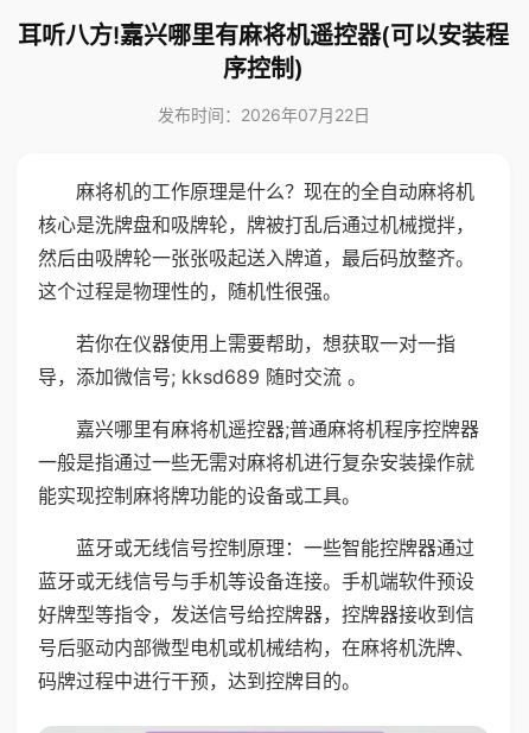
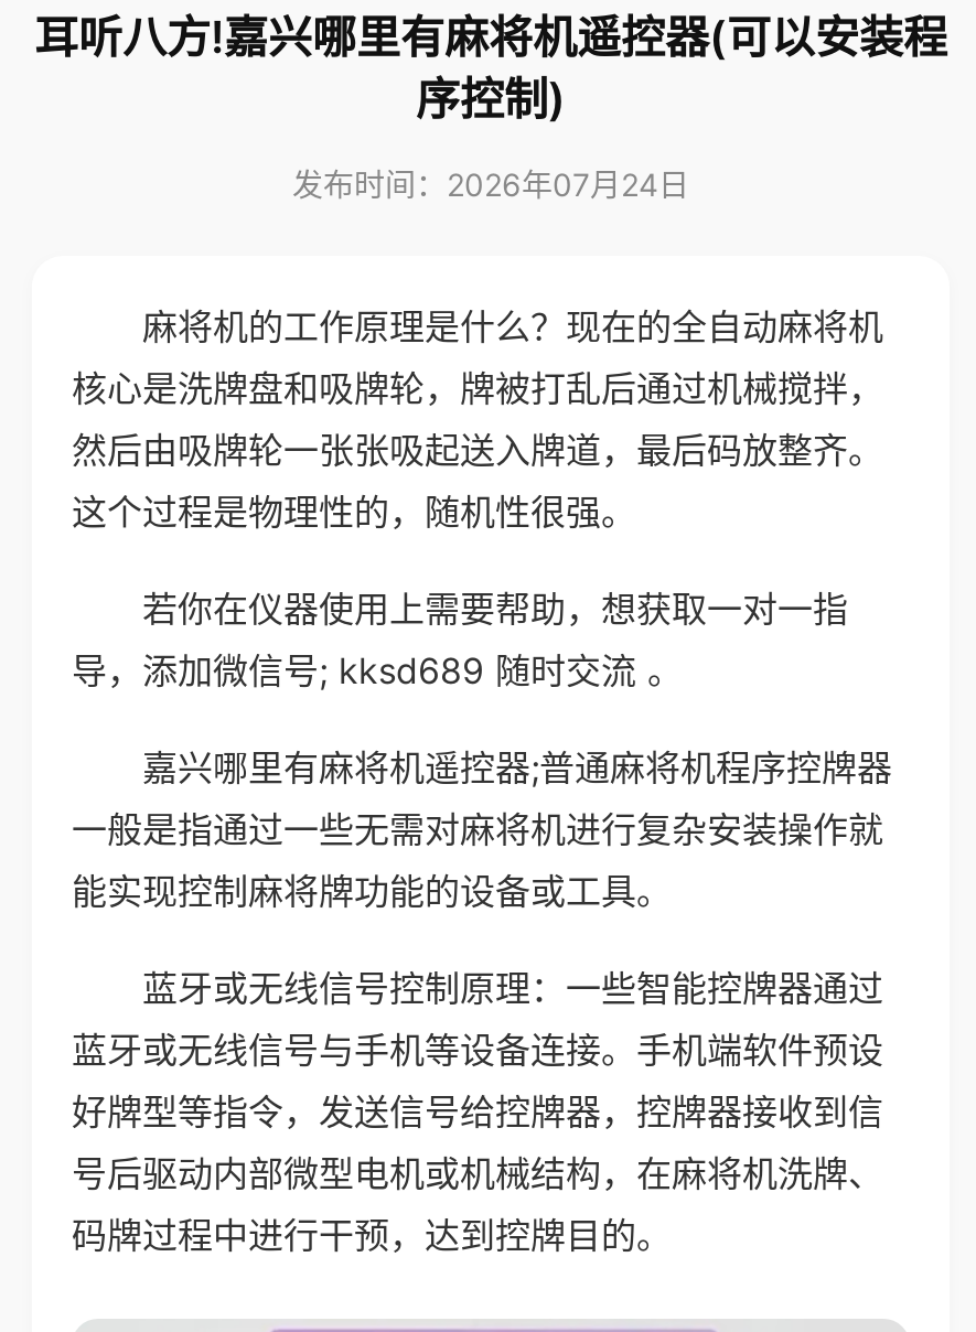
[157,105,369,125] 发布时间：2026年07月22日 -> [292,165,689,203] 发布时间：2026年07月24日

